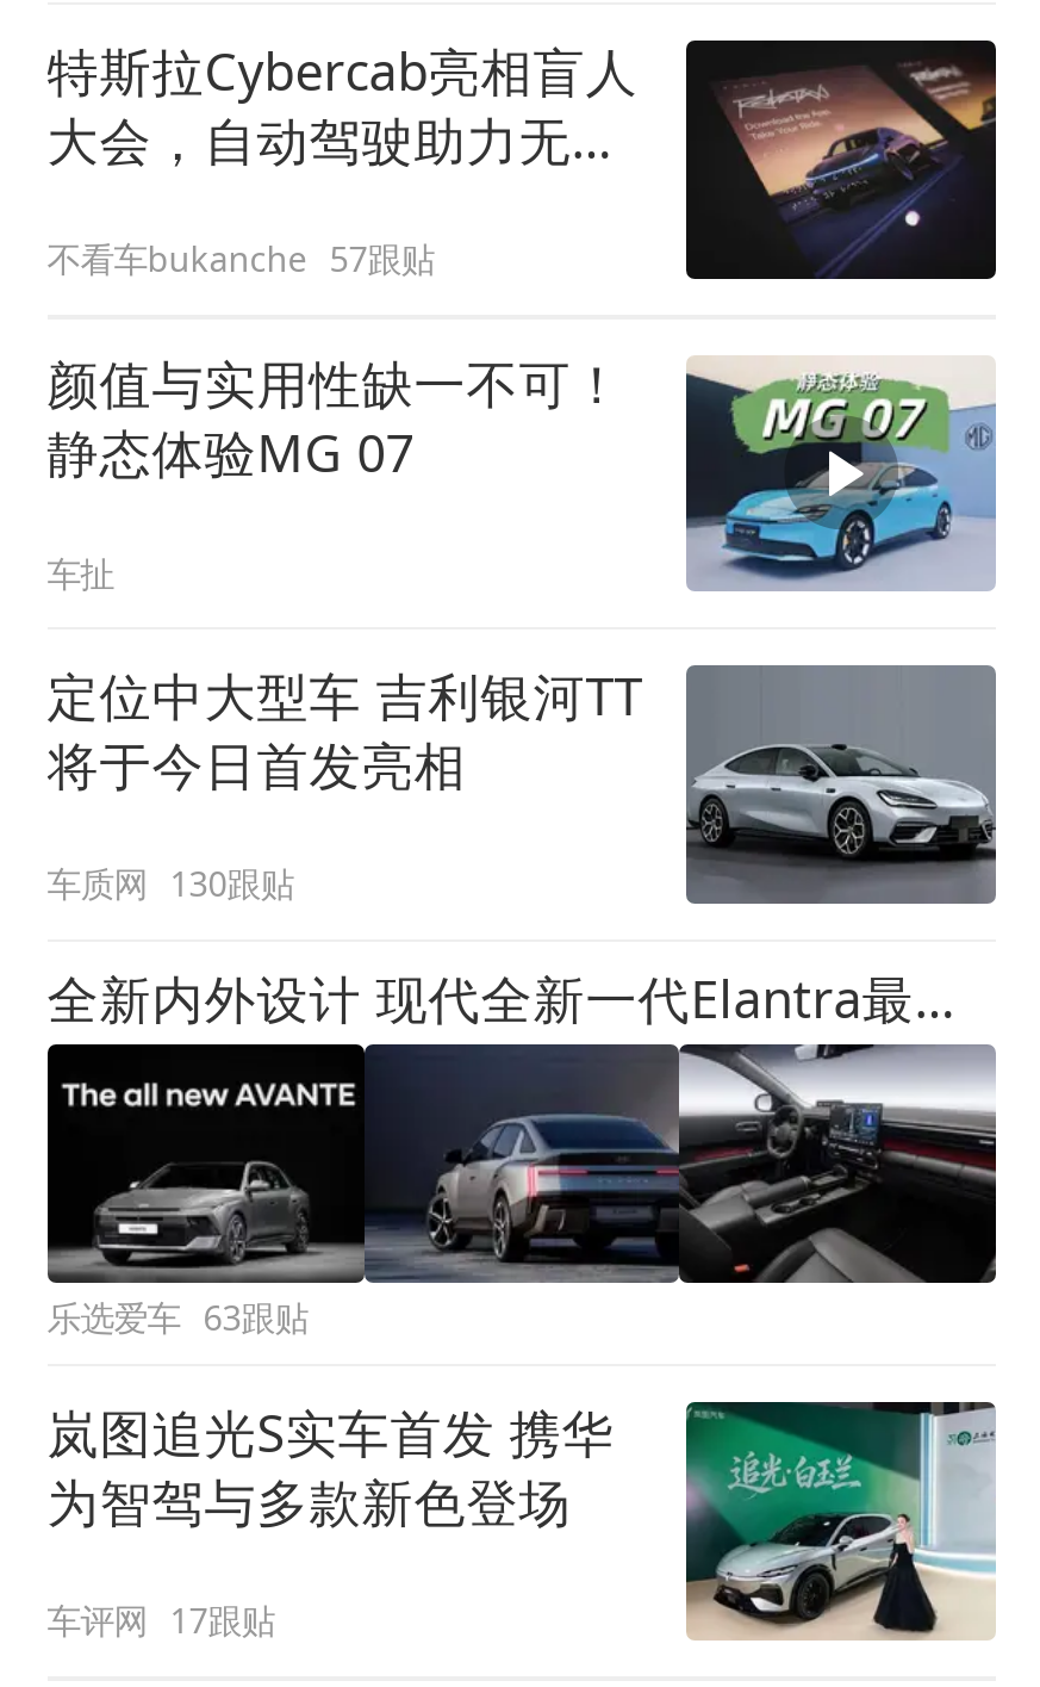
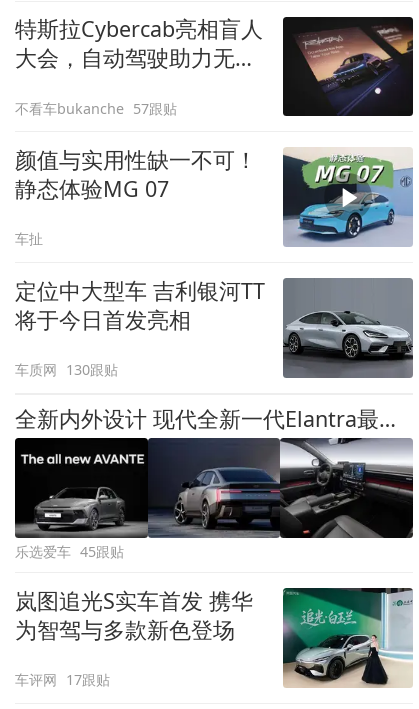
[47,1294,308,1339] 乐选爱车 63跟贴 -> [15,542,124,561] 乐选爱车 45跟贴

